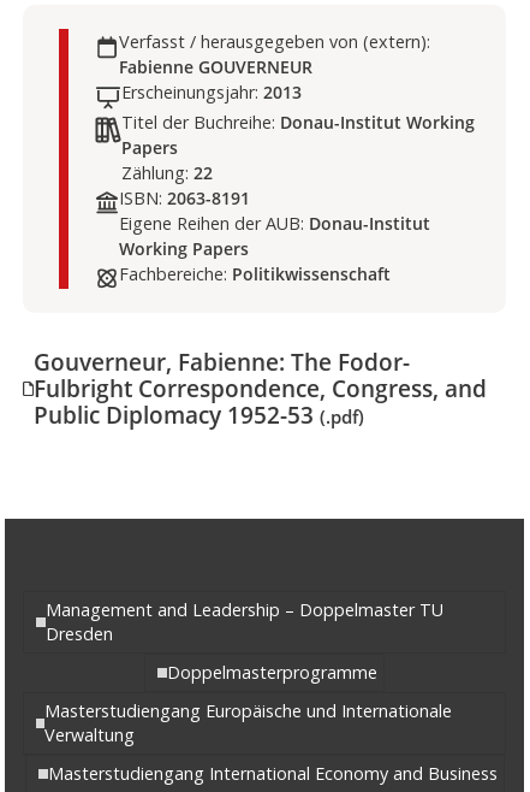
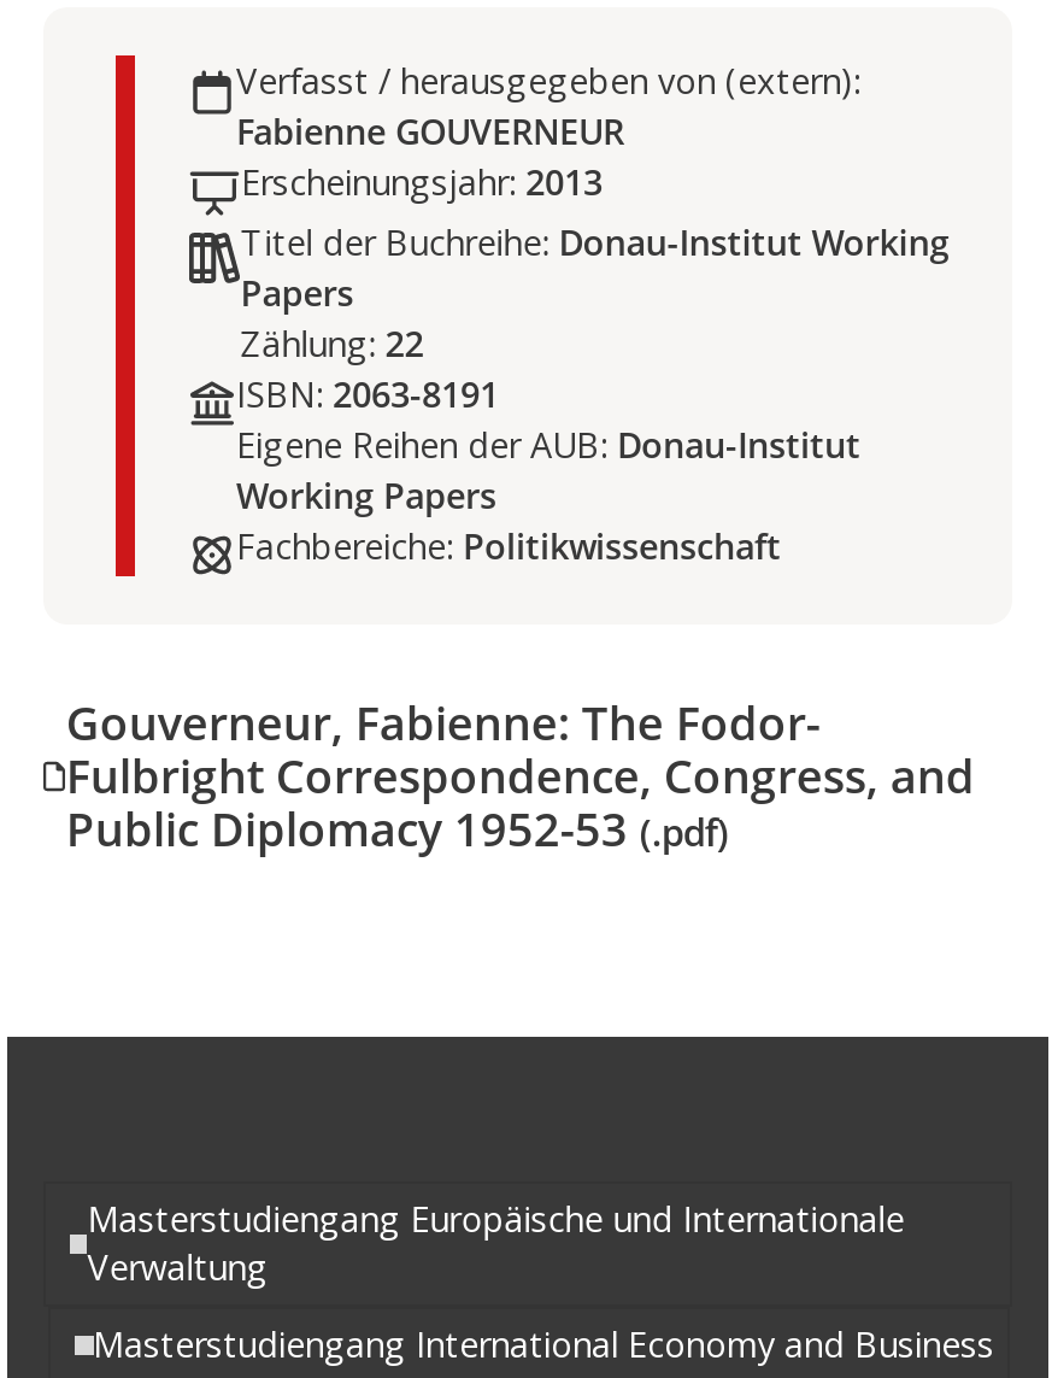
[45,598,443,683] Management and Leadership – Doppelmaster TU | Dresden | Doppelmasterprogramme -> none

